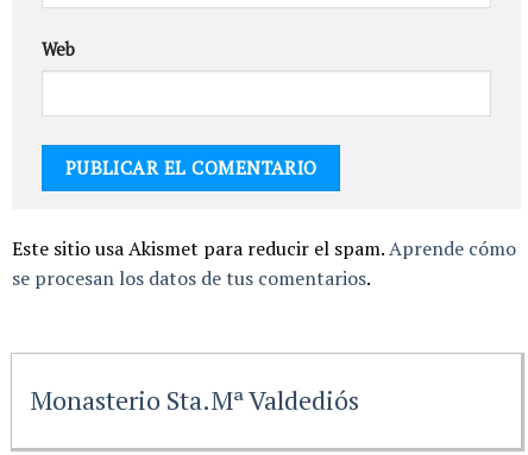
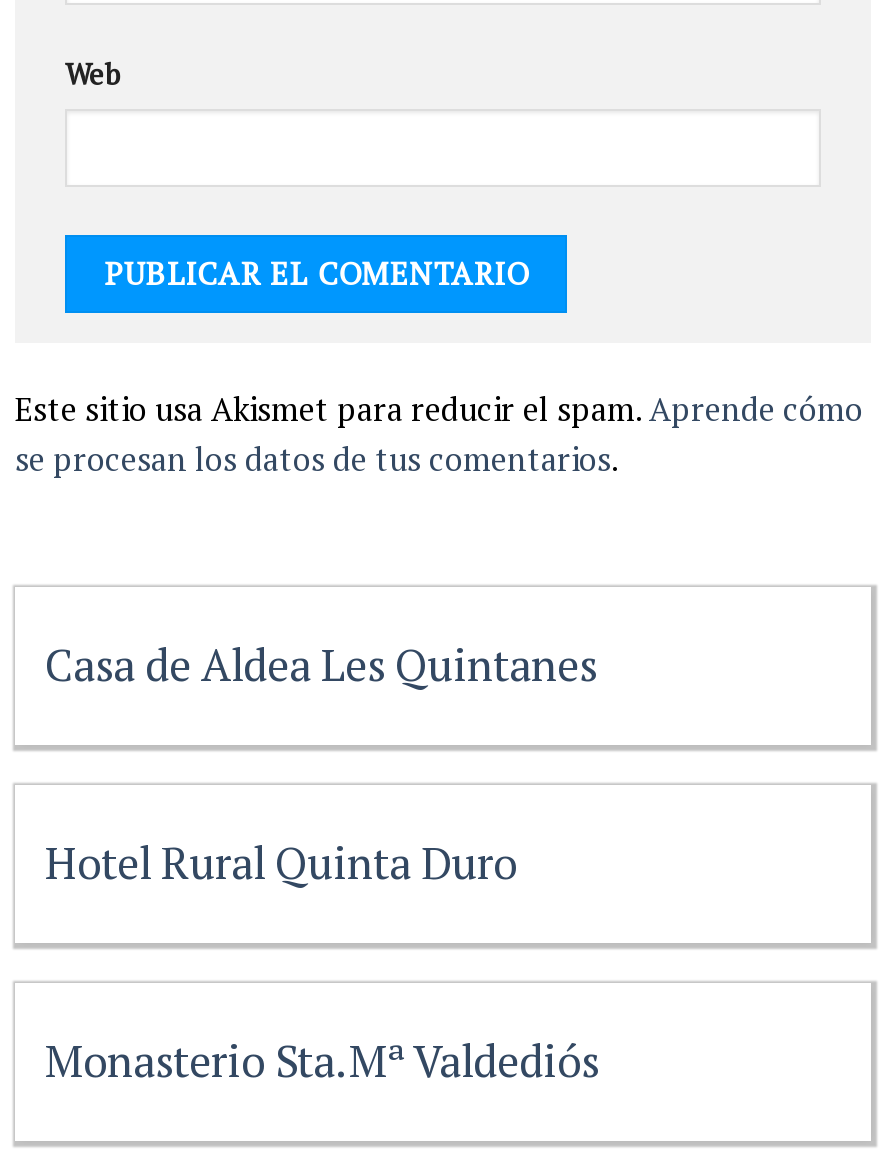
none -> [45,634,597,890] Casa de Aldea Les Quintanes | Hotel Rural Quinta Duro

